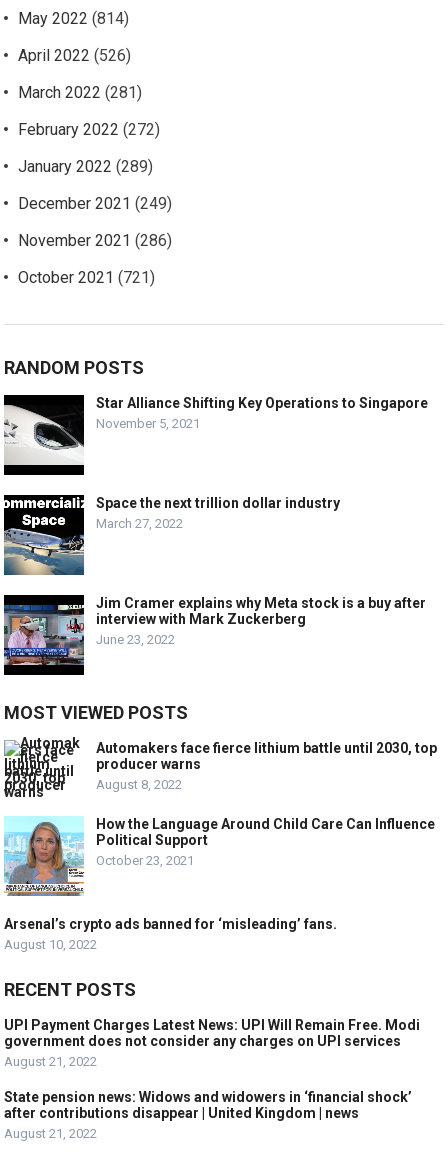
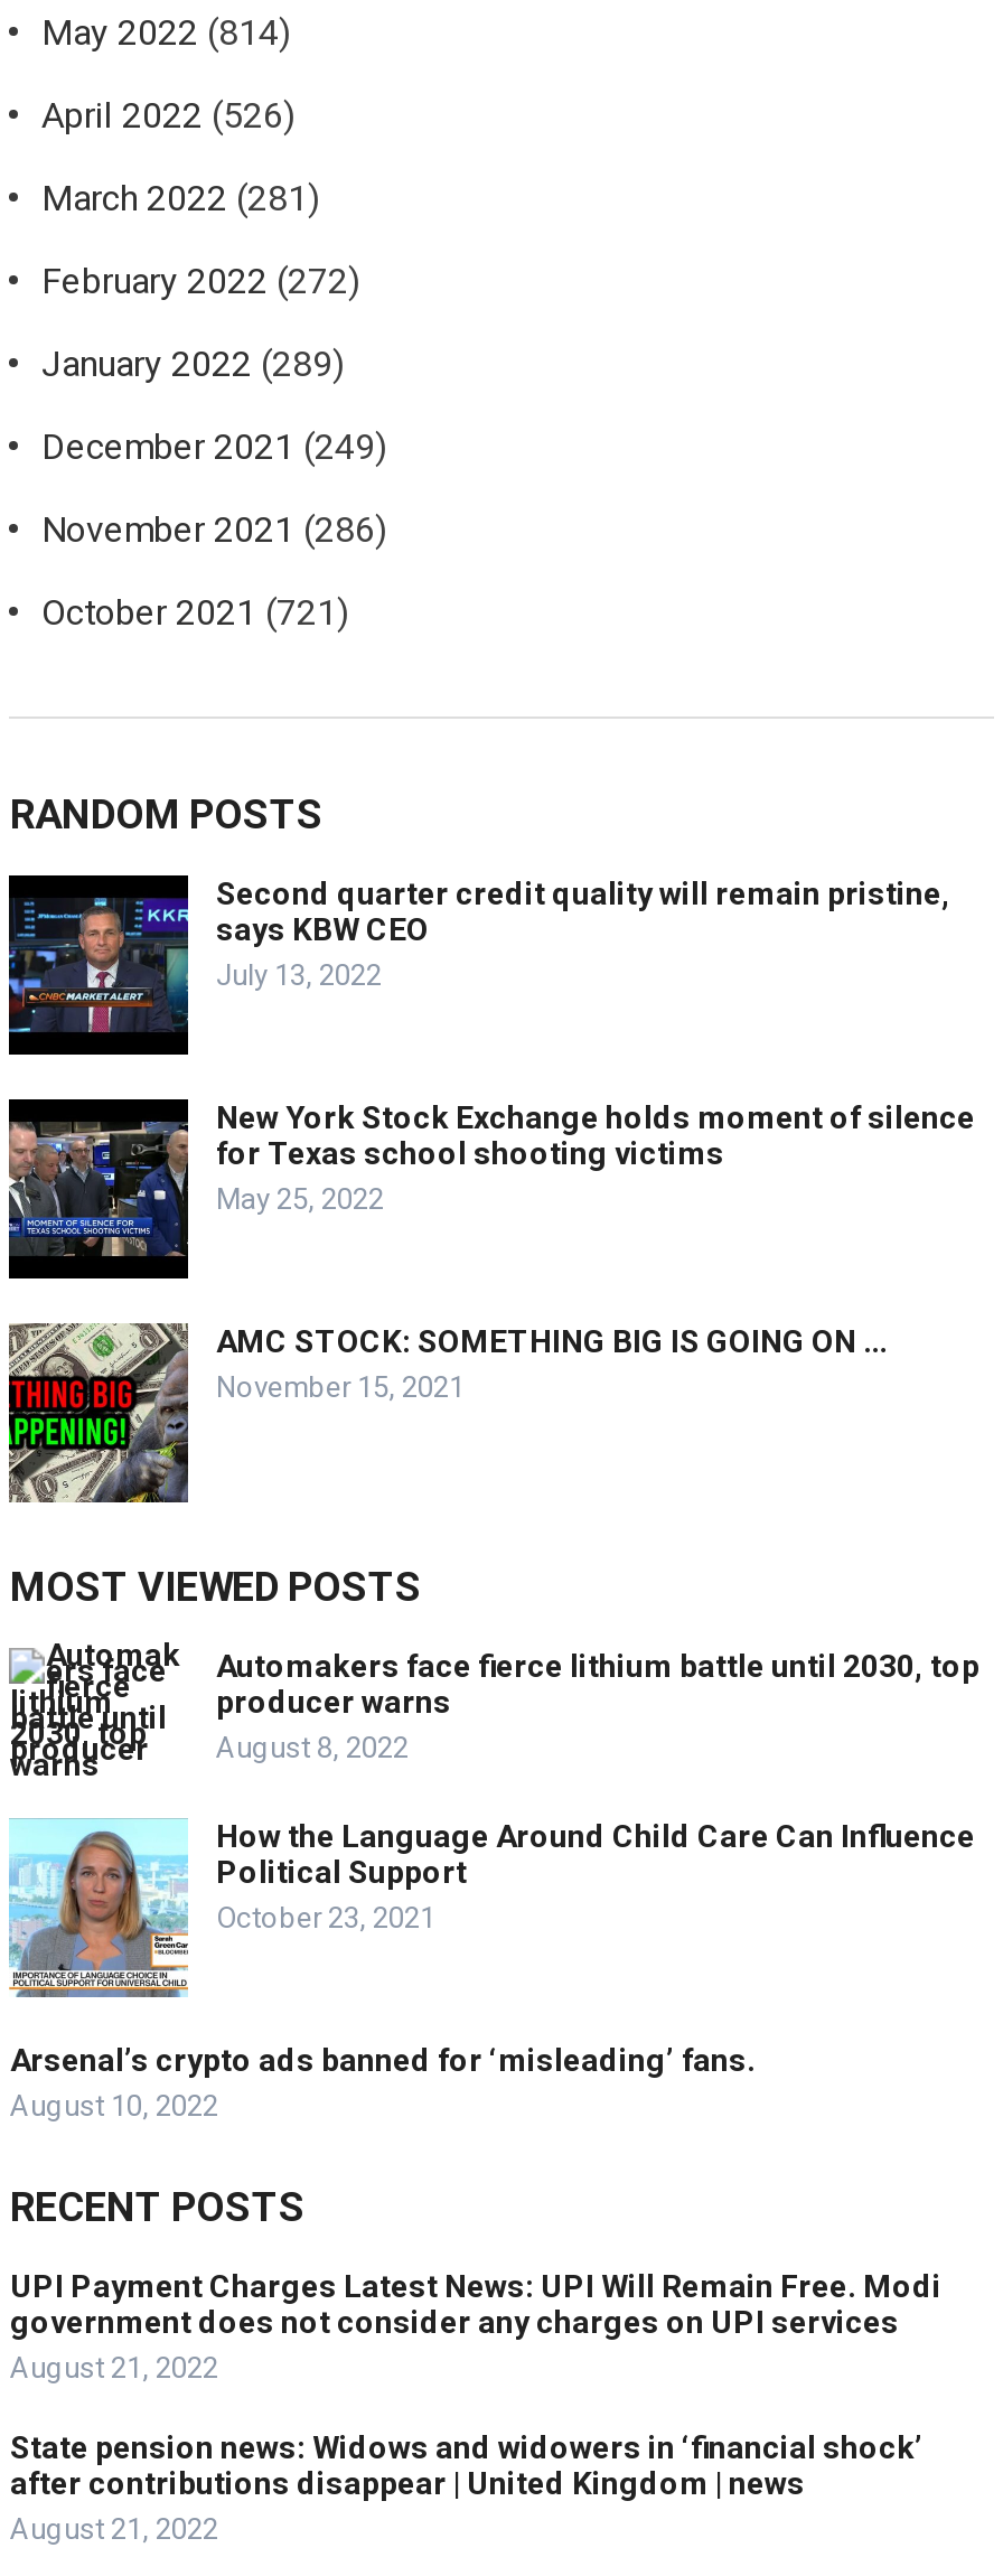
[4,395,428,466] [image] | Star Alliance Shifting Key Operations to Singapore | November 5, 2021 -> [7,875,950,1034] [image] | Second quarter credit quality will remain pristine, | says KBW CEO | July 13, 2022
[3,495,340,576] [image] | Space the next trillion dollar industry | March 27, 2022 -> [7,1099,975,1281] [image] | New York Stock Exchange holds moment of silence | for Texas school shooting victims | May 25, 2022
[3,594,426,676] [image] | Jim Cramer explains why Meta stock is a buy after | interview with Mark Zuckerberg | June 23, 2022 -> [7,1321,885,1505] [image] | AMC STOCK: SOMETHING BIG IS GOING ON … | November 15, 2021

